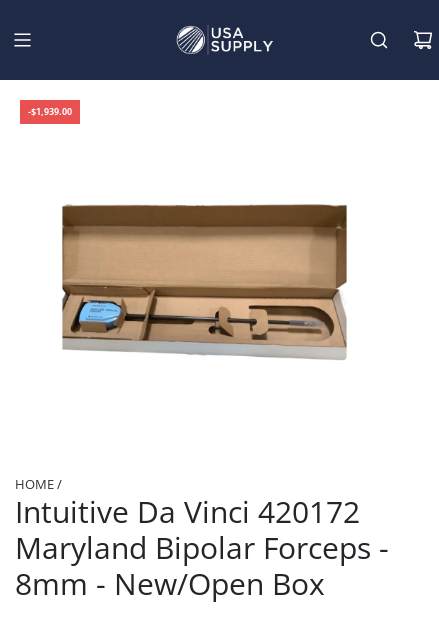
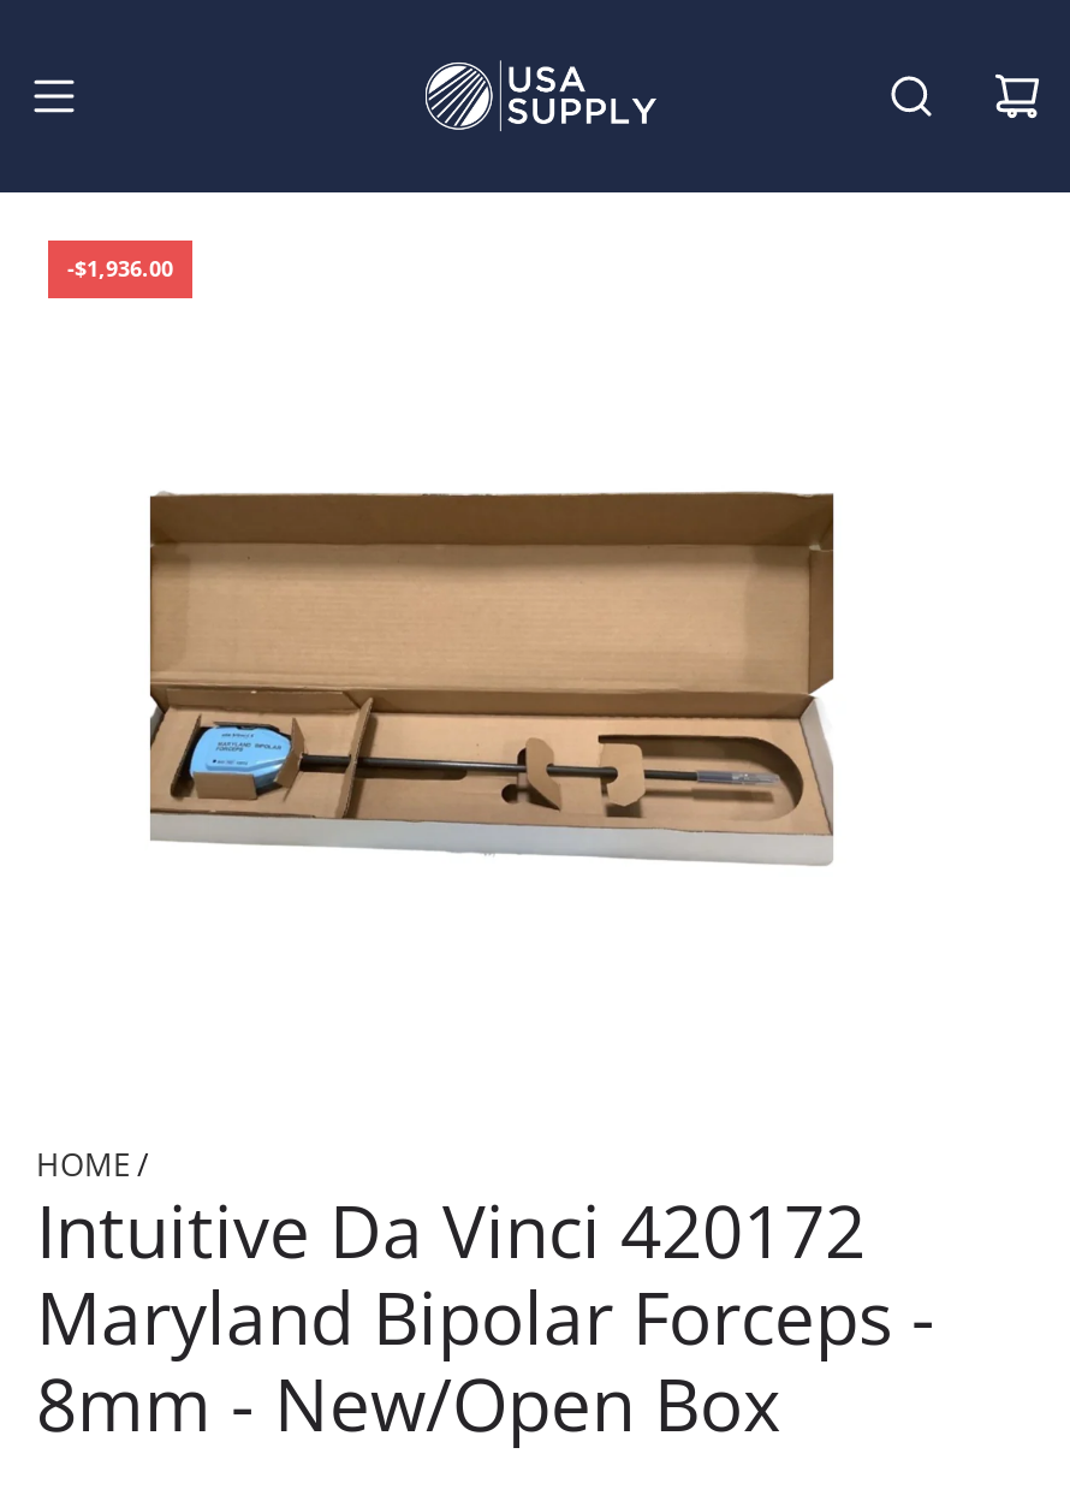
[28,105,72,118] -$1,939.00 -> [67,253,173,284] -$1,936.00

